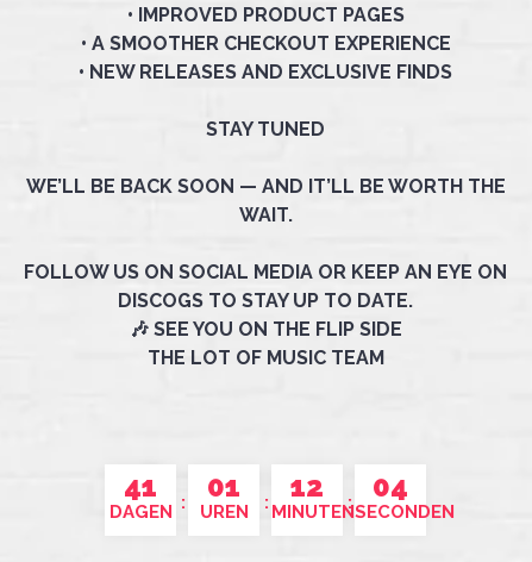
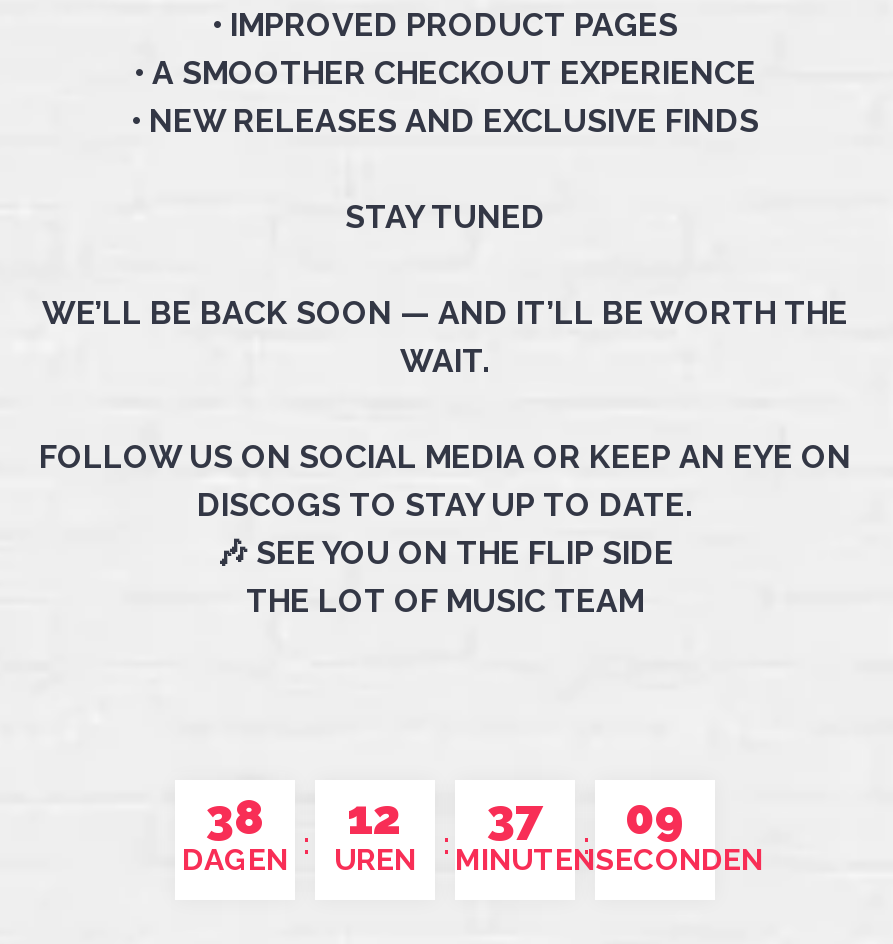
[124,469,157,503] 41 -> [206,788,264,846] 38
[207,469,240,503] 01 -> [347,788,403,846] 12
[290,469,324,503] 12 -> [487,788,543,846] 37
[373,469,408,503] 04 -> [625,788,685,846] 09

